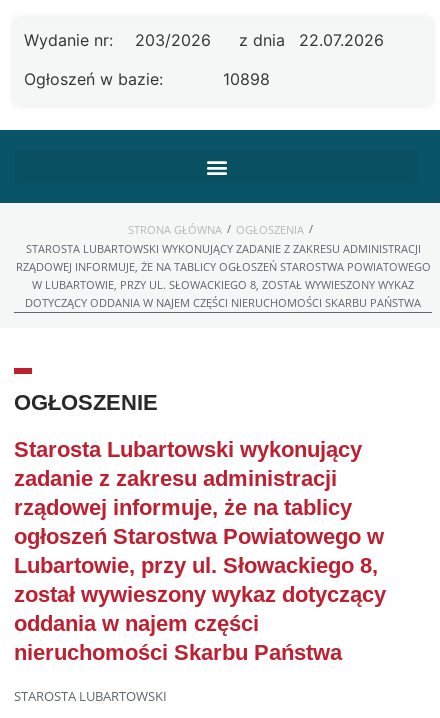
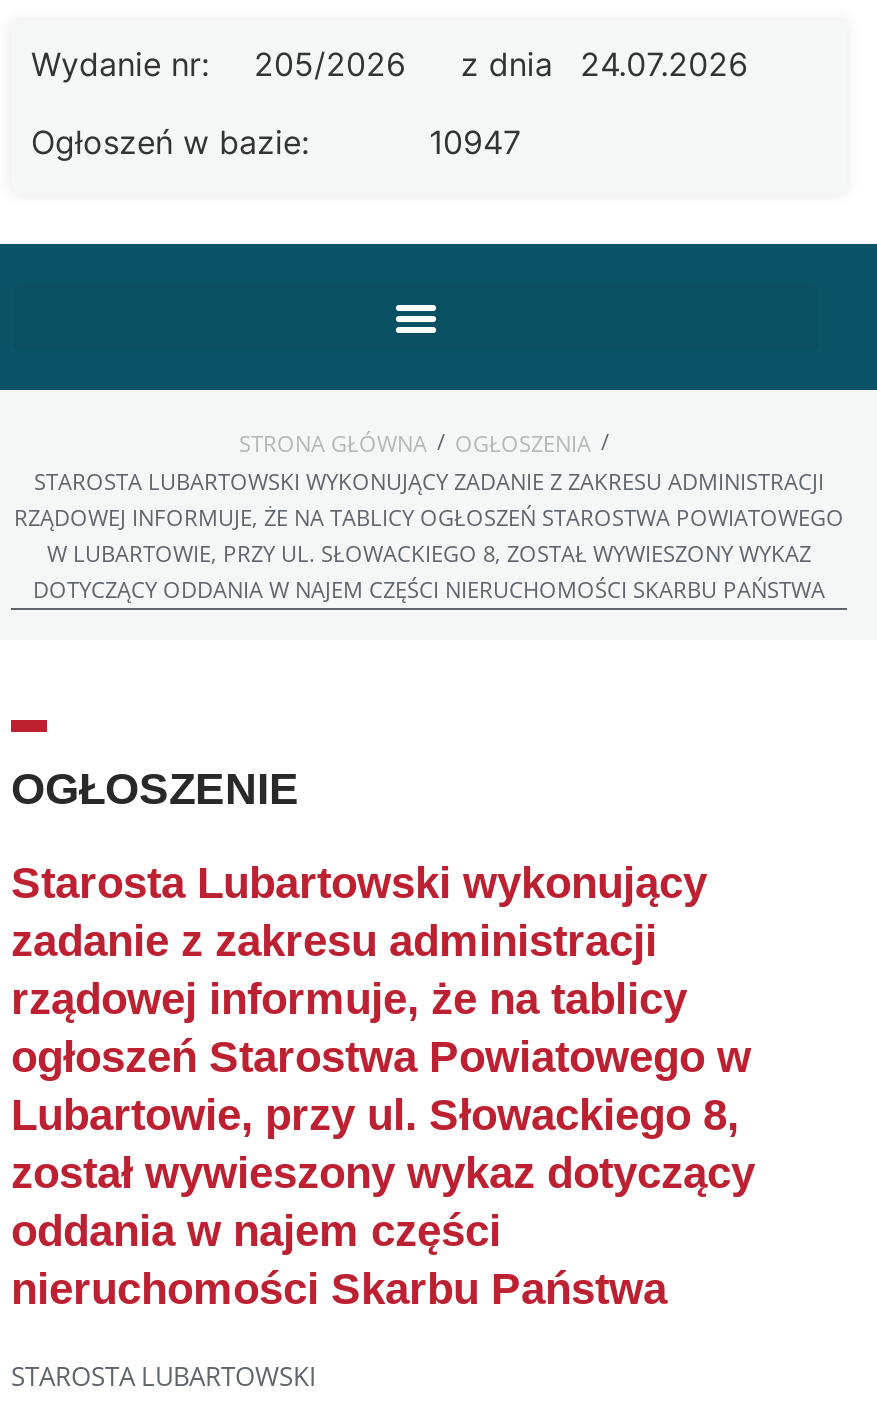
[135,30,211,50] 203/2026 -> [254,45,406,85] 205/2026
[299,30,384,50] 22.07.2026 -> [580,45,748,85] 24.07.2026
[223,69,270,89] 10898 -> [429,122,521,162] 10947

